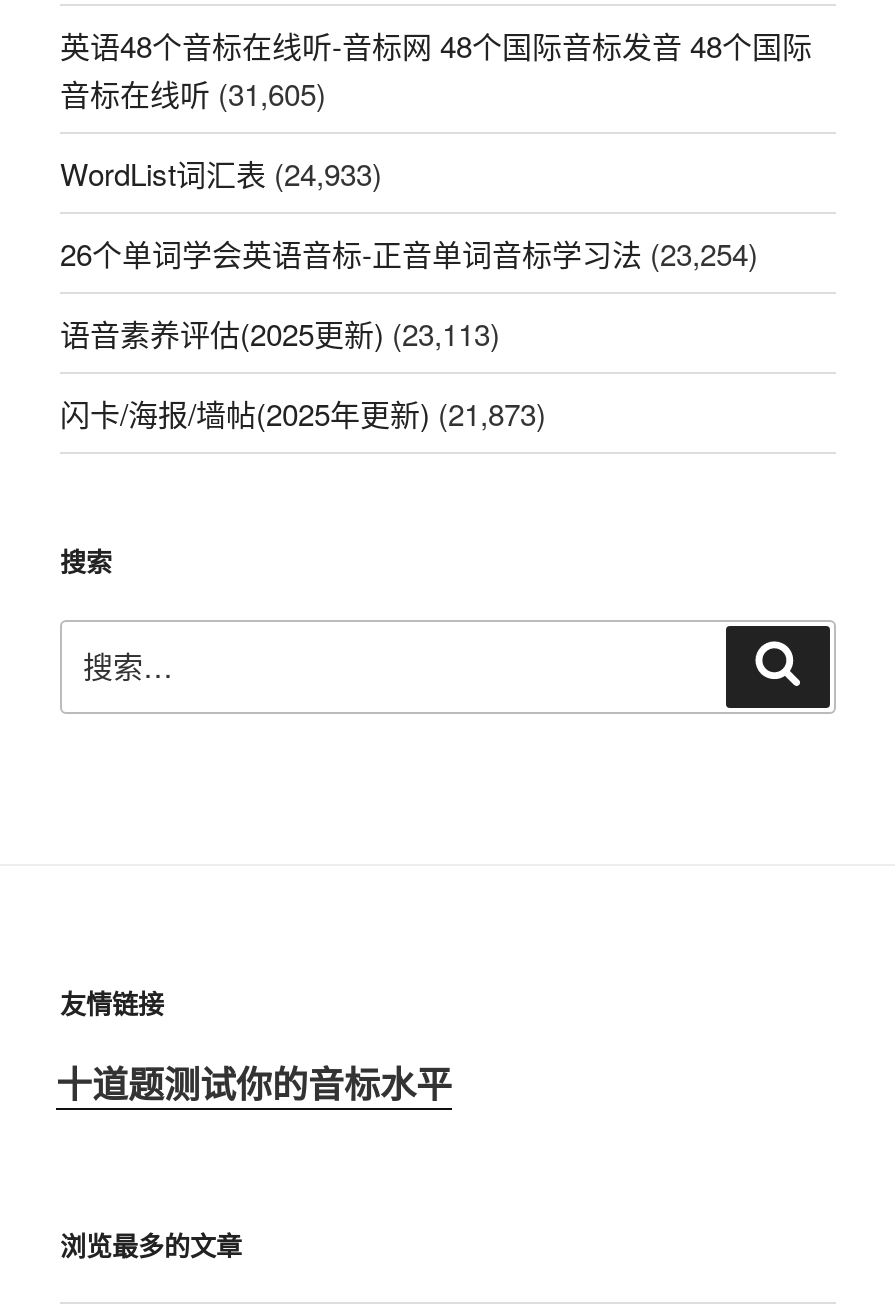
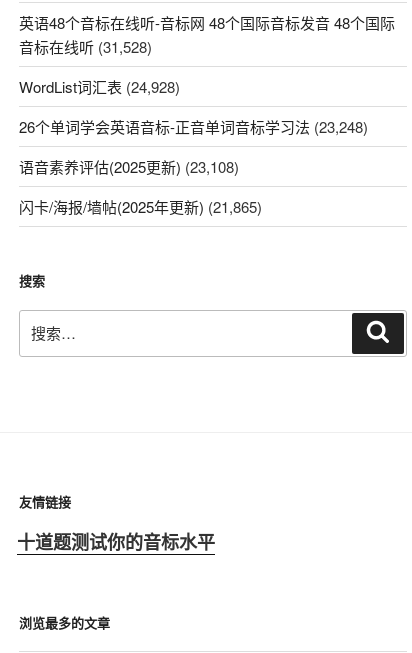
[60,71,326,113] 音标在线听 (31,605) -> [19,35,152,56] 音标在线听 (31,528)
[60,151,382,193] WordList词汇表 (24,933) -> [19,75,180,96] WordList词汇表 (24,928)
[60,231,758,273] 26个单词学会英语音标-正音单词音标学习法 (23,254) -> [19,115,368,136] 26个单词学会英语音标-正音单词音标学习法 (23,248)
[60,311,500,353] 语音素养评估(2025更新) (23,113) -> [19,155,239,176] 语音素养评估(2025更新) (23,108)
[60,391,546,433] 闪卡/海报/墙帖(2025年更新) (21,873) -> [19,195,262,216] 闪卡/海报/墙帖(2025年更新) (21,865)

